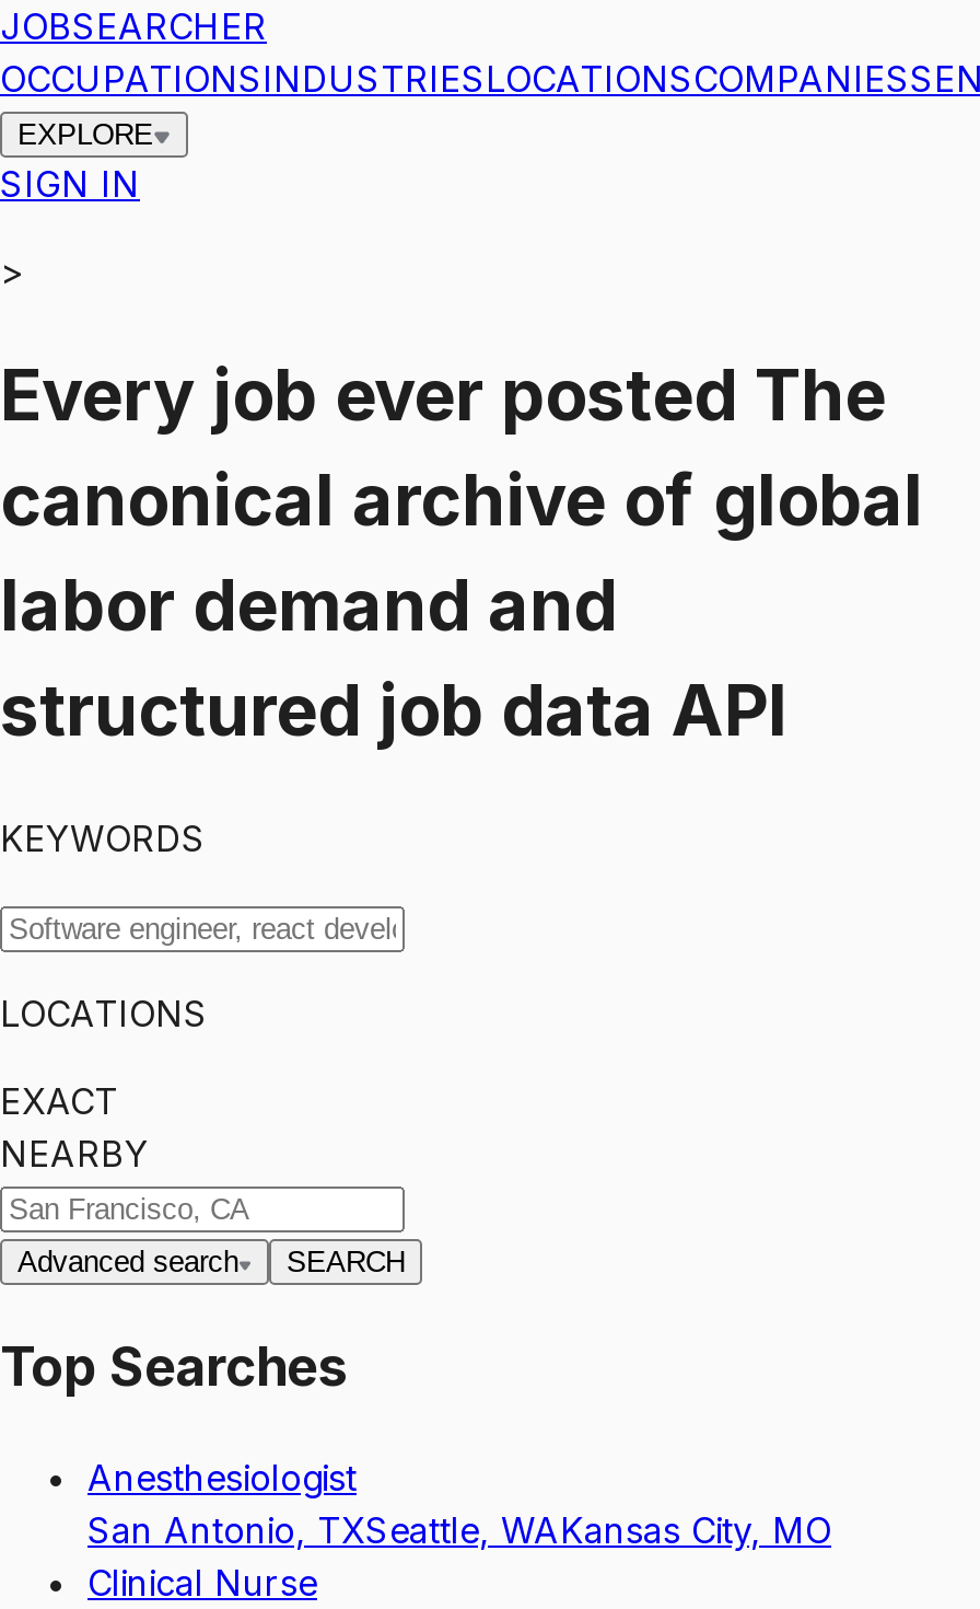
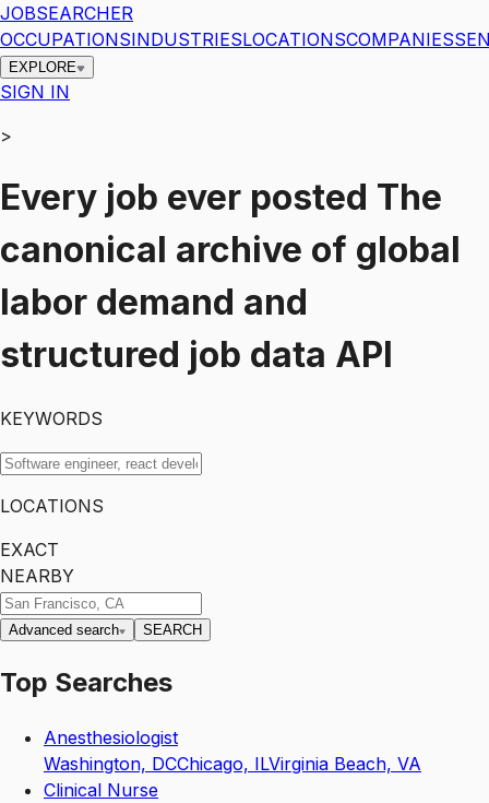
[87,1508,831,1551] San Antonio, TXSeattle, WA Kansas City, MO -> [44,752,421,774] Washington, DCChicago, IL Virginia Beach, VA

